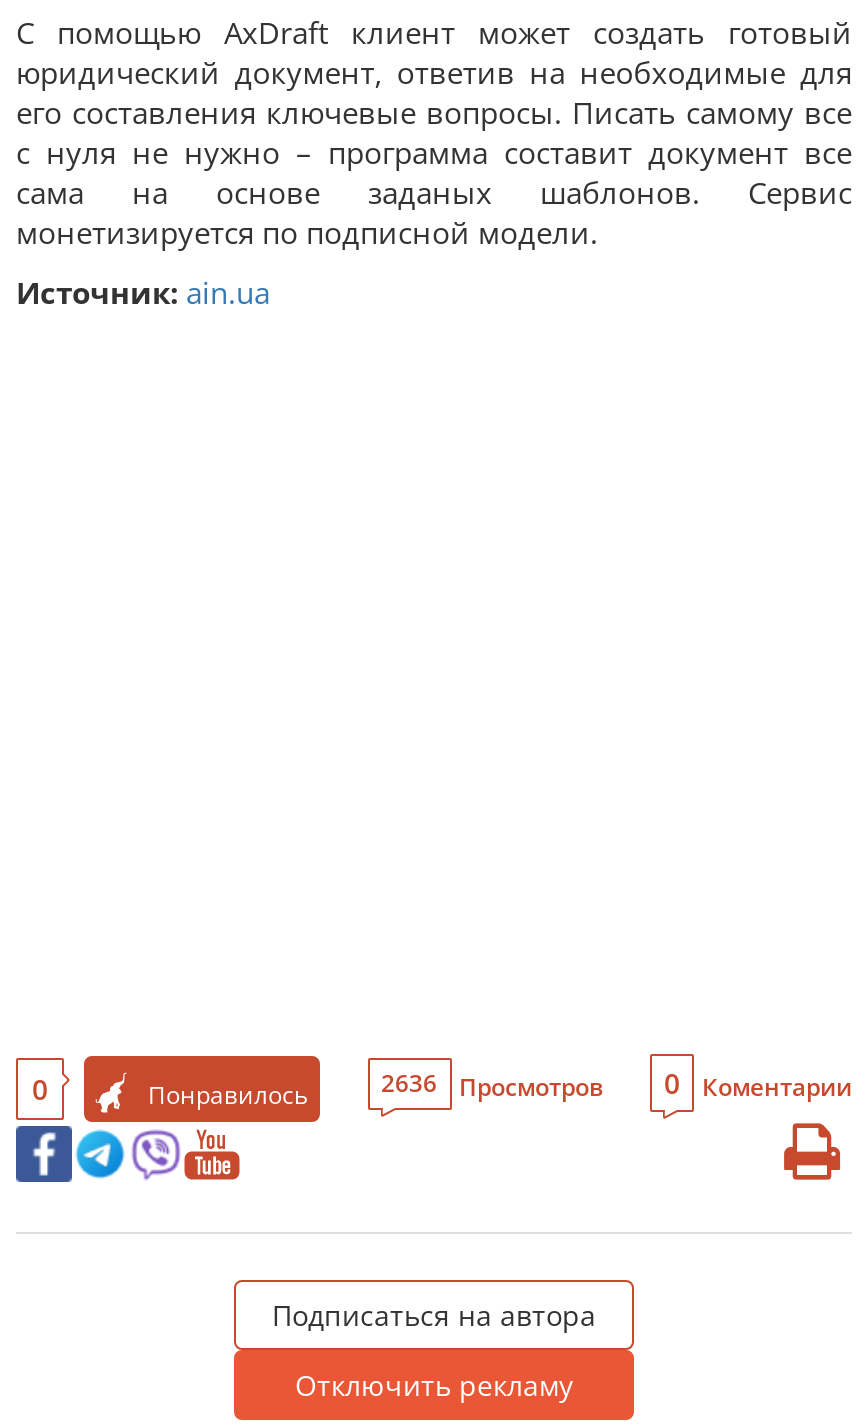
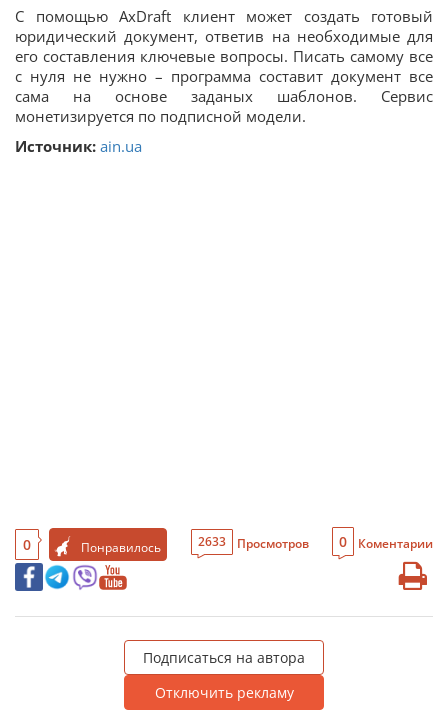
[381,1064,852,1104] 2636 Просмотров 0 Коментарии -> [197,532,433,552] 2633 Просмотров 0 Коментарии

